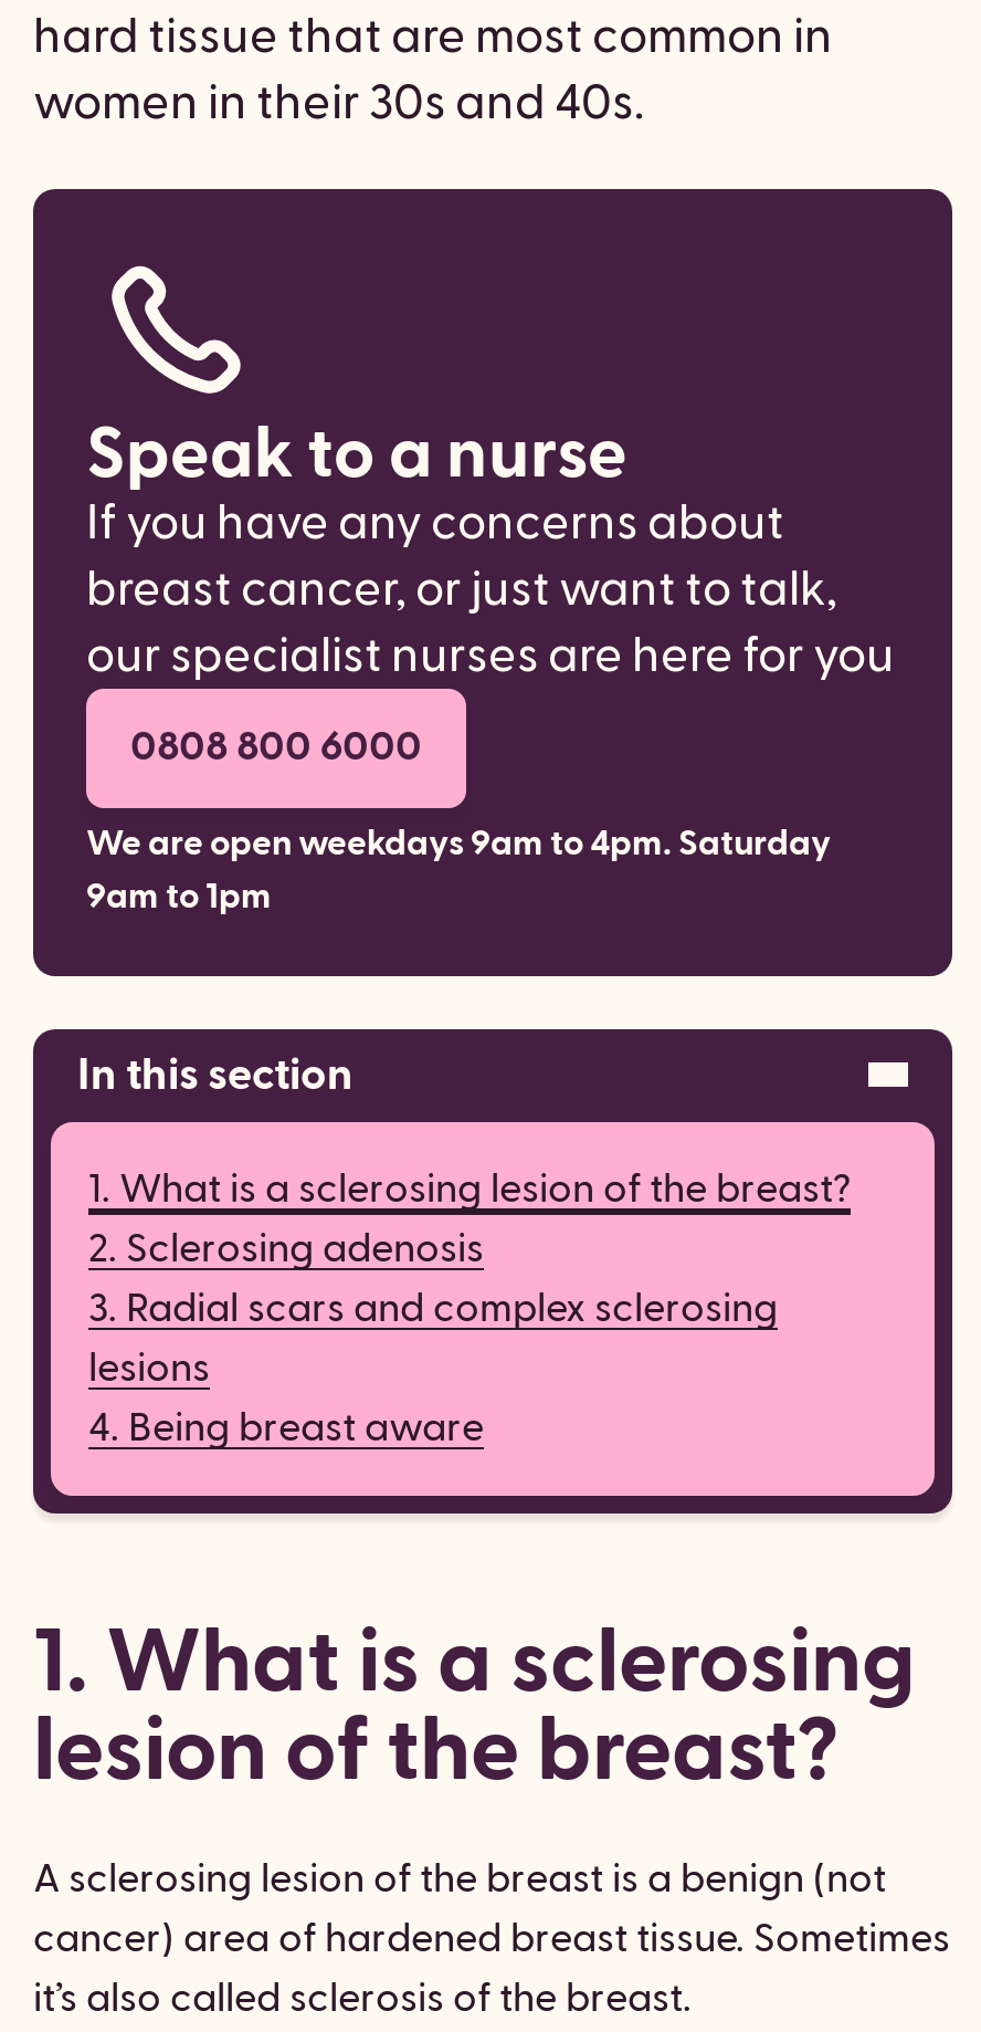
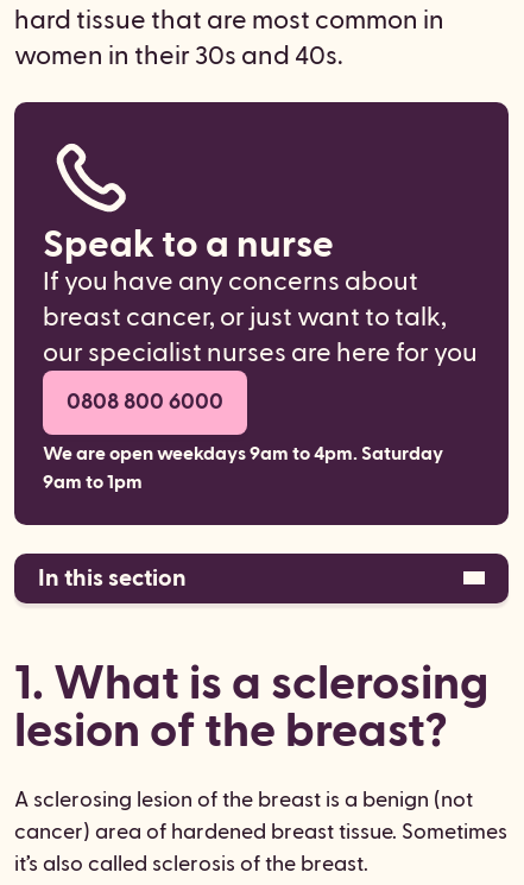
[31,1120,954,1498] [image] | 1. What is a sclerosing lesion of the breast? | 2. Sclerosing adenosis | 3. Radial scars and complex sclerosing | lesions | 4. Being breast aware -> none

